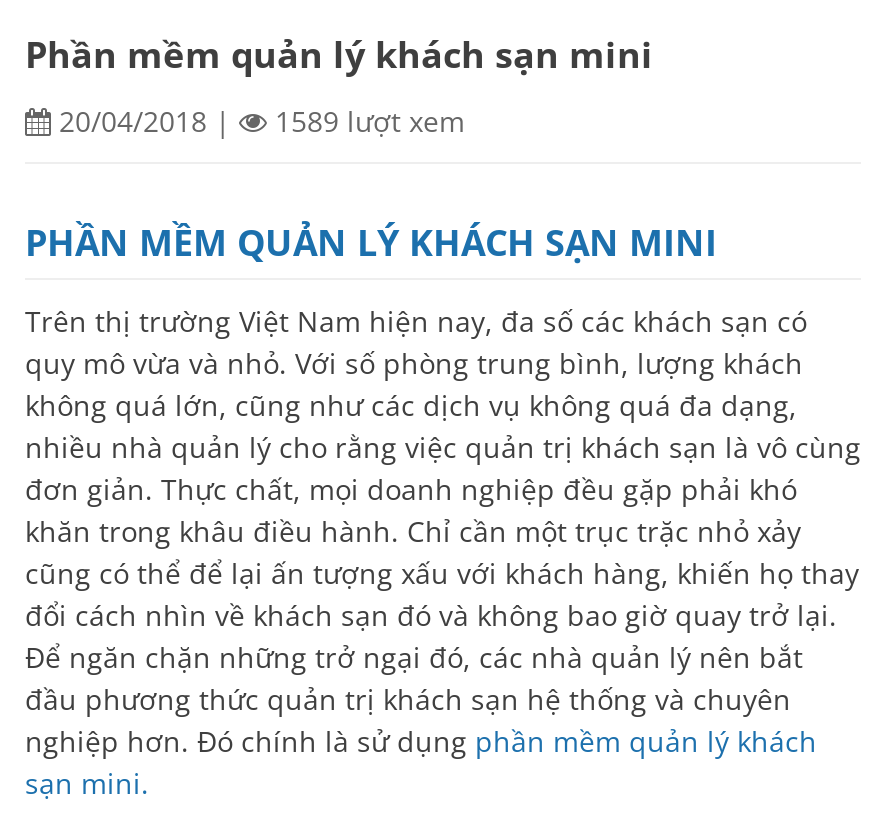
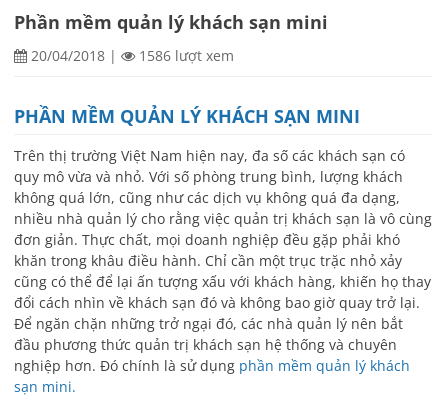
[267,102,465,140] 1589 lượt xem -> [135,46,234,65] 1586 lượt xem

